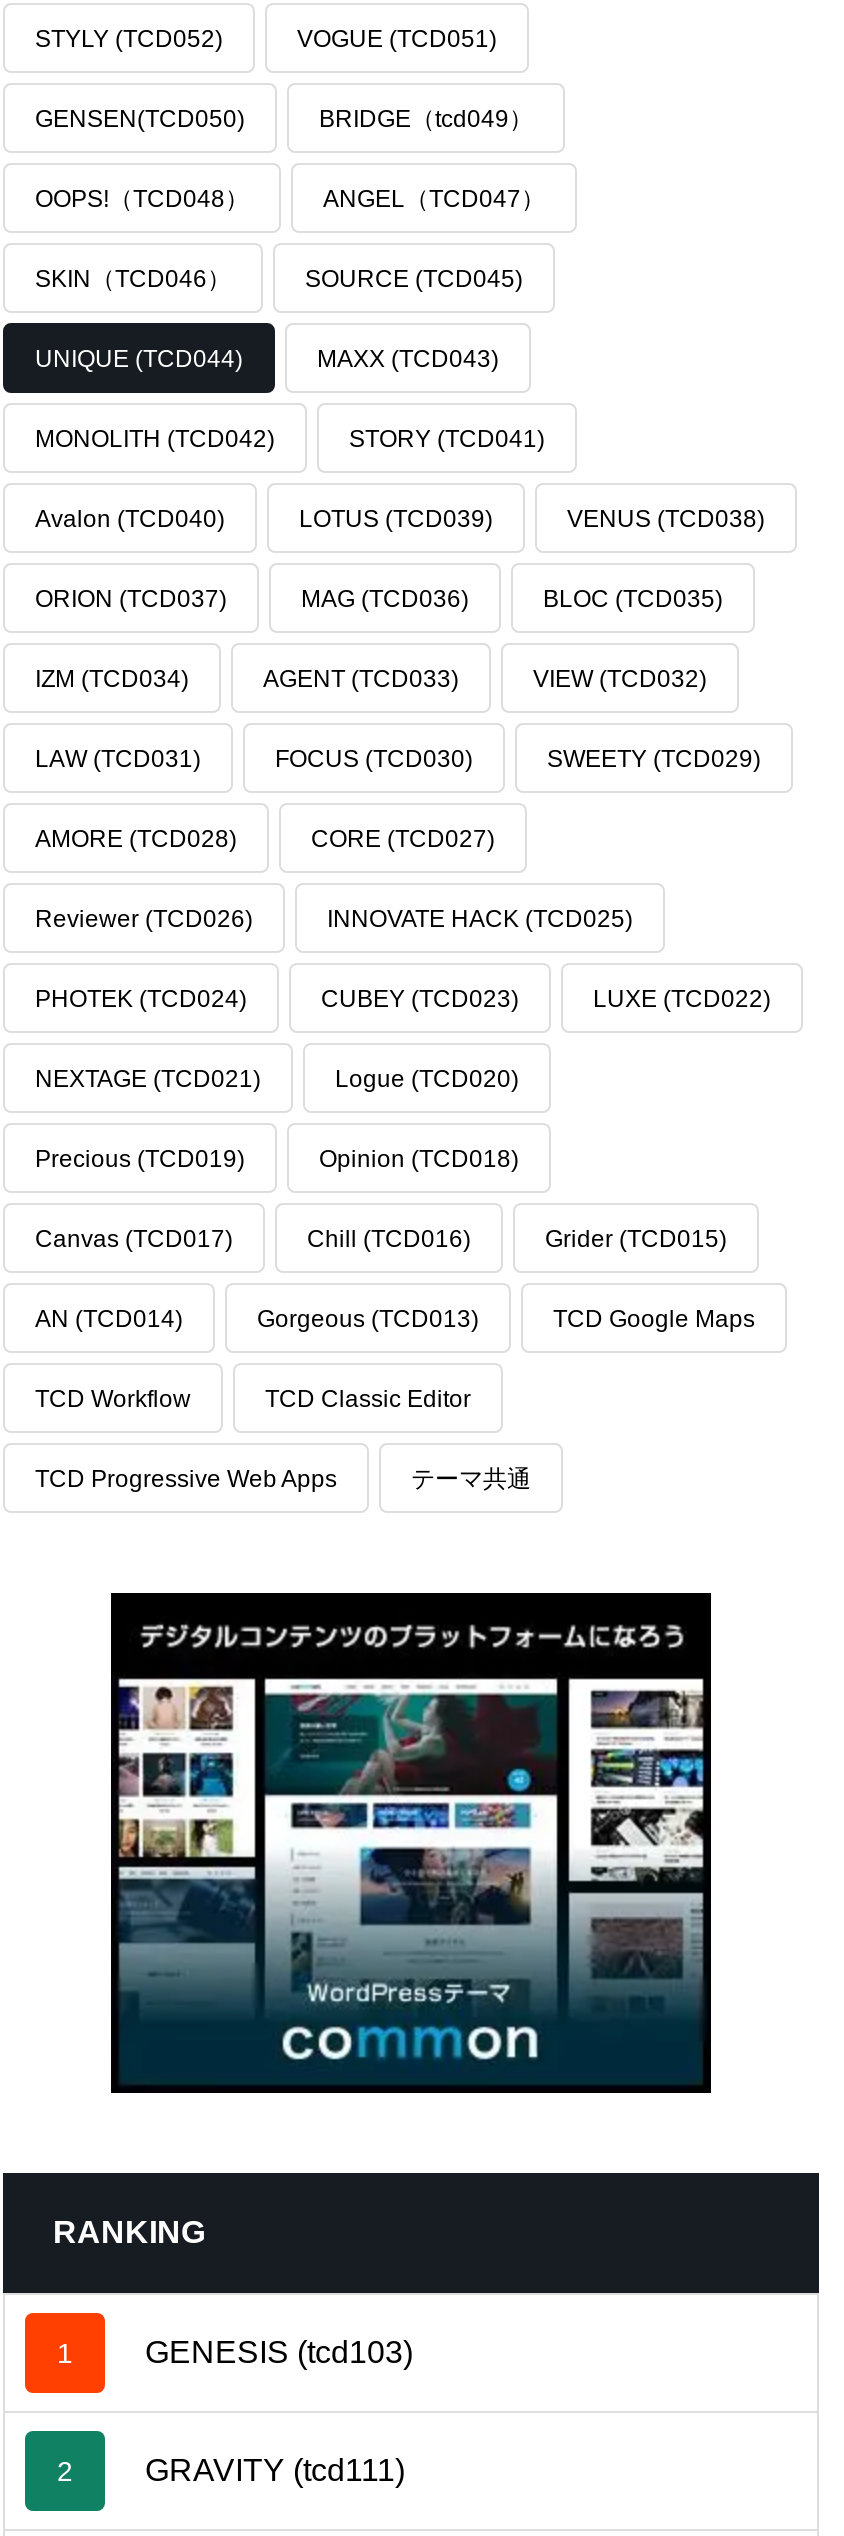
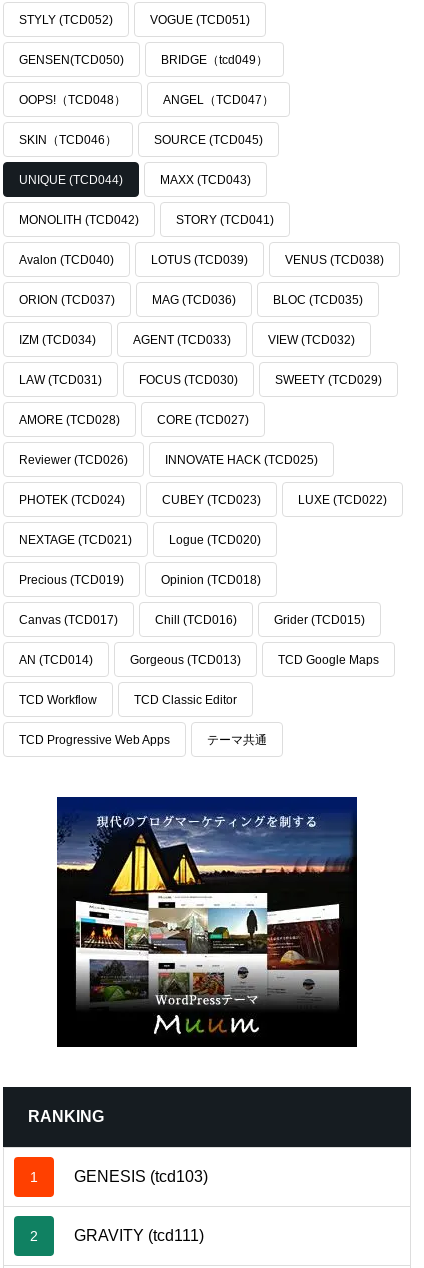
[109,1591,713,2085] [image] -> [56,796,358,1042] [image]

